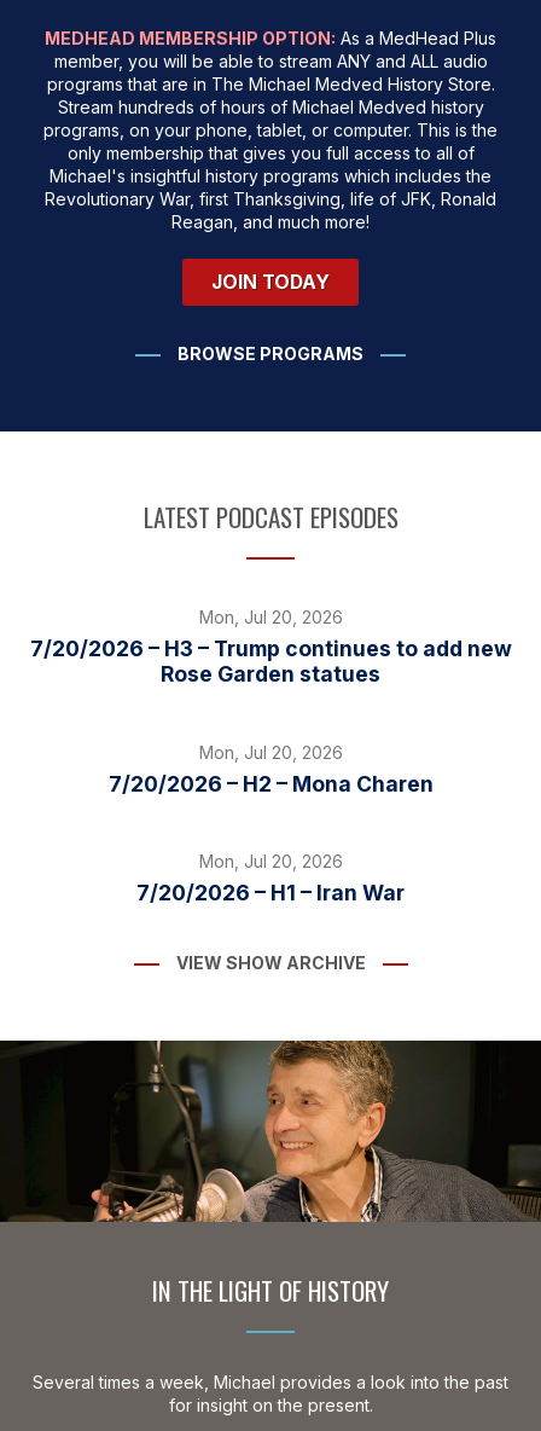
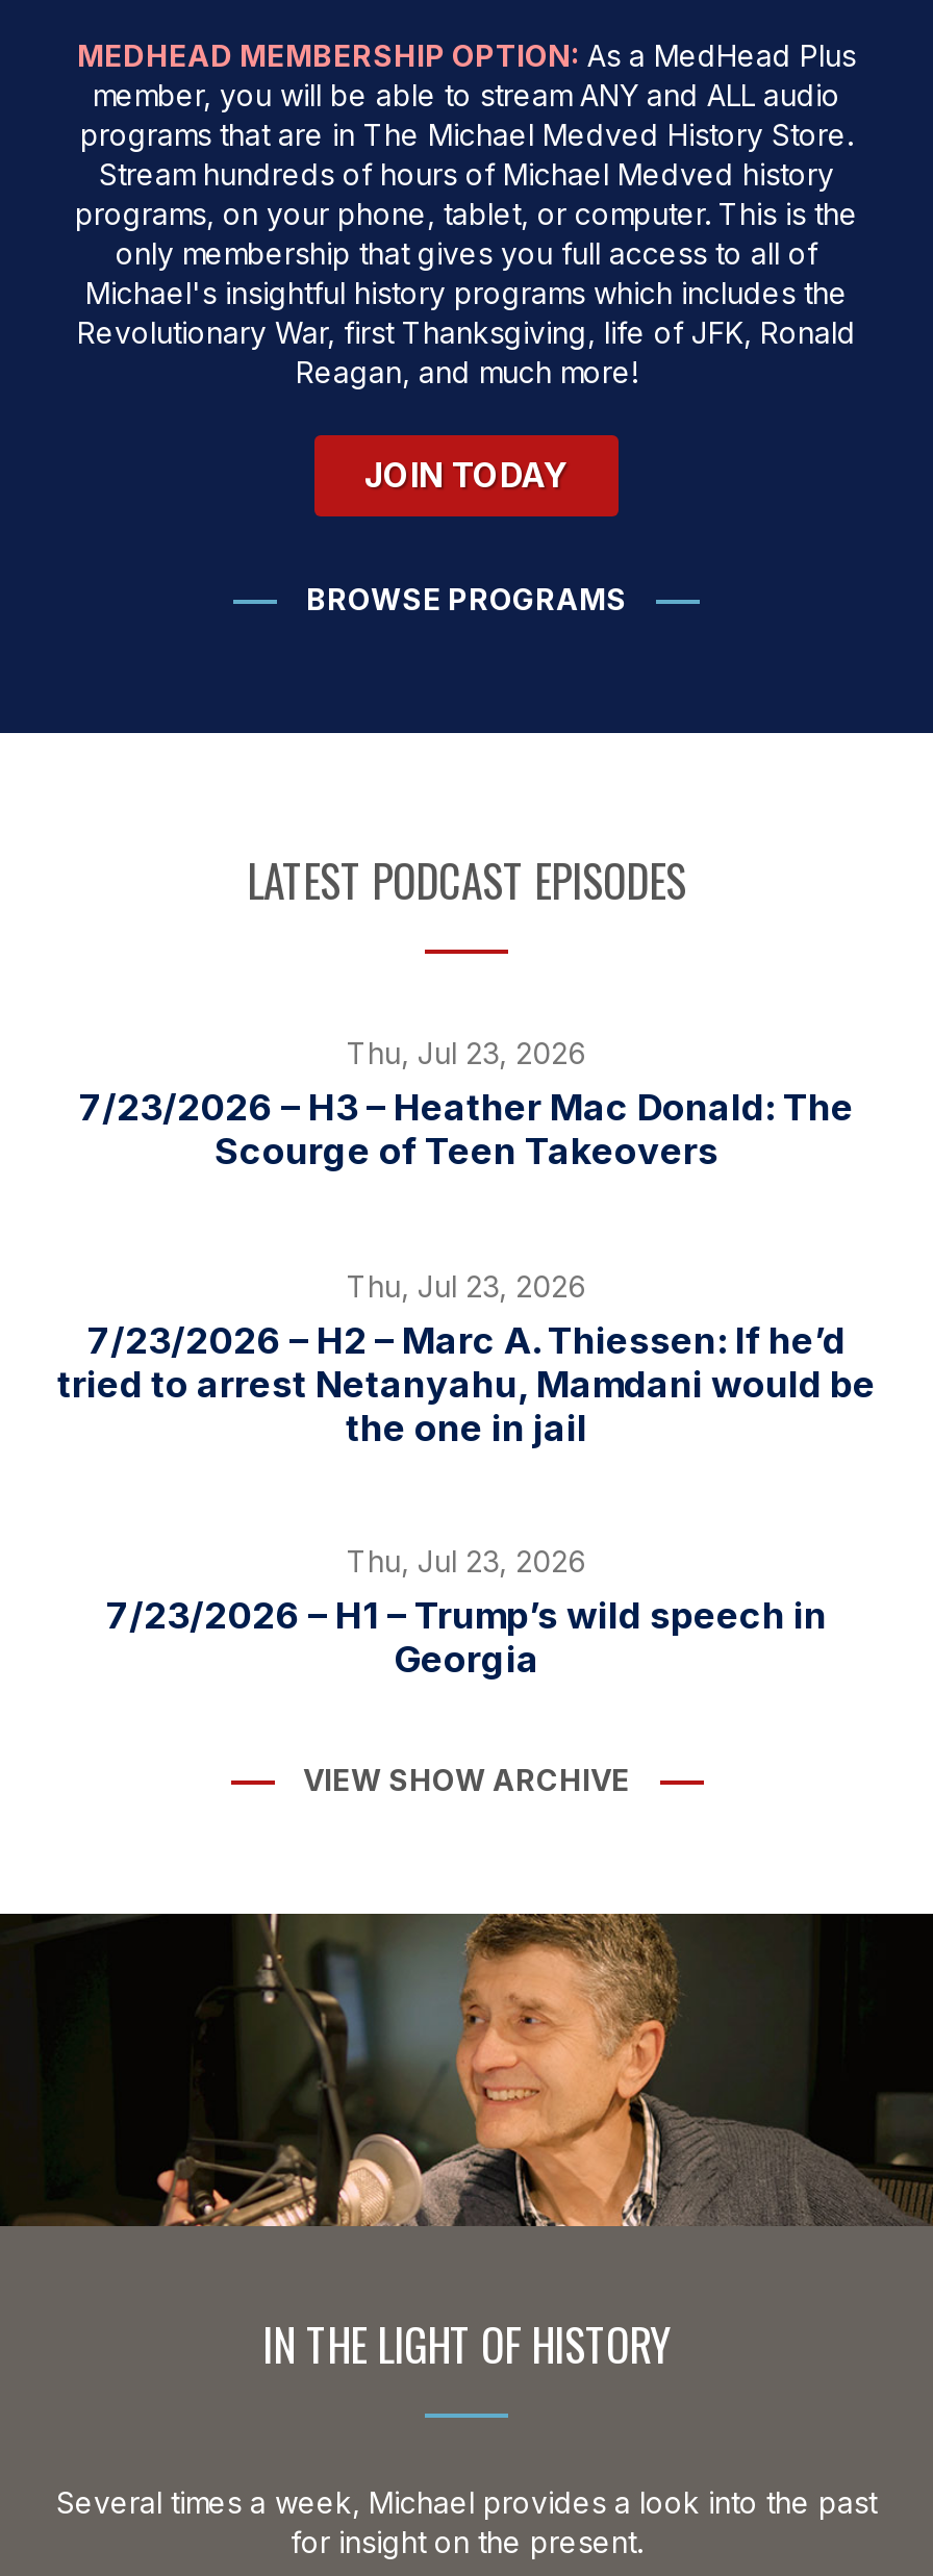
[30,606,511,686] Mon, Jul 20, 2026 | 7/20/2026 – H3 – Trump continues to add new | Rose Garden statues -> [79,1034,854,1172] Thu, Jul 23, 2026 | 7/23/2026 – H3 – Heather Mac Donald: The | Scourge of Teen Takeovers
[108,741,433,796] Mon, Jul 20, 2026 | 7/20/2026 – H2 – Mona Charen -> [57,1267,876,1448] Thu, Jul 23, 2026 | 7/23/2026 – H2 – Marc A. Thiessen: If he’d | tried to arrest Netanyahu, Mamdani would be | the one in jail
[136,851,405,906] Mon, Jul 20, 2026 | 7/20/2026 – H1 – Iran War -> [106,1544,827,1682] Thu, Jul 23, 2026 | 7/23/2026 – H1 – Trump’s wild speech in | Georgia

